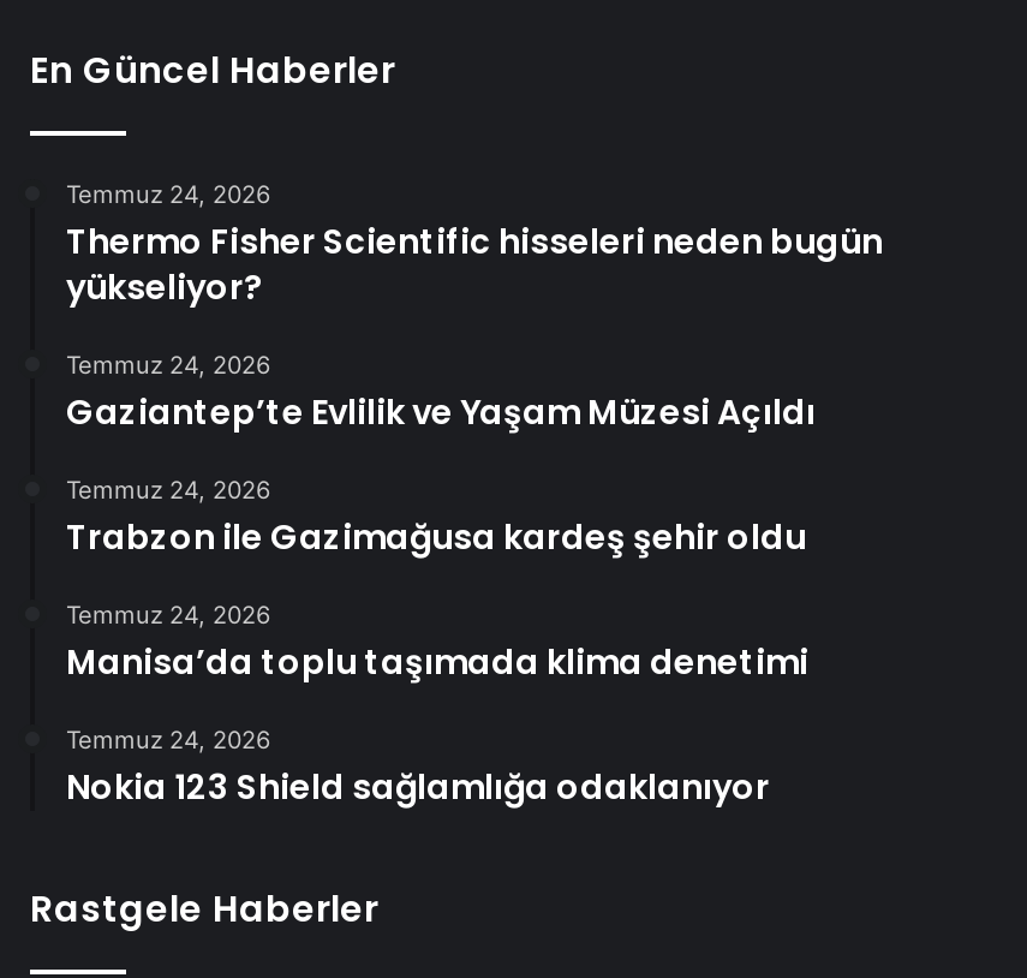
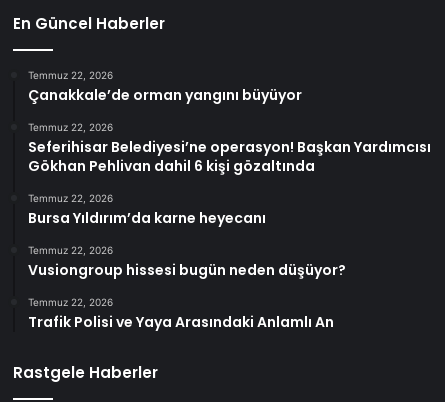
[66,179,883,311] Temmuz 24, 2026 | Thermo Fisher Scientific hisseleri neden bugün | yükseliyor? -> [28,69,302,105] Temmuz 22, 2026 | Çanakkale’de orman yangını büyüyor
[66,350,816,436] Temmuz 24, 2026 | Gaziantep’te Evlilik ve Yaşam Müzesi Açıldı -> [28,121,431,176] Temmuz 22, 2026 | Seferihisar Belediyesi’ne operasyon! Başkan Yardımcısı | Gökhan Pehlivan dahil 6 kişi gözaltında
[66,475,806,561] Temmuz 24, 2026 | Trabzon ile Gazimağusa kardeş şehir oldu -> [28,192,266,228] Temmuz 22, 2026 | Bursa Yıldırım’da karne heyecanı
[66,600,808,686] Temmuz 24, 2026 | Manisa’da toplu taşımada klima denetimi -> [28,244,346,280] Temmuz 22, 2026 | Vusiongroup hissesi bugün neden düşüyor?
[66,725,770,811] Temmuz 24, 2026 | Nokia 123 Shield sağlamlığa odaklanıyor -> [28,296,334,332] Temmuz 22, 2026 | Trafik Polisi ve Yaya Arasındaki Anlamlı An

